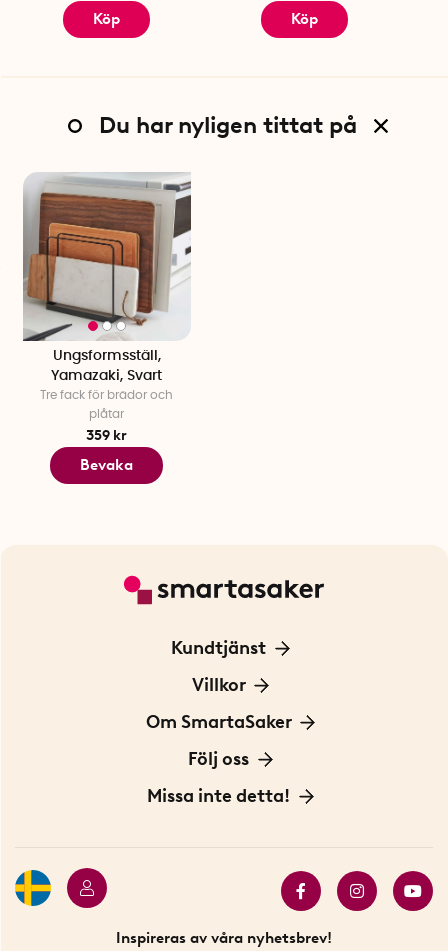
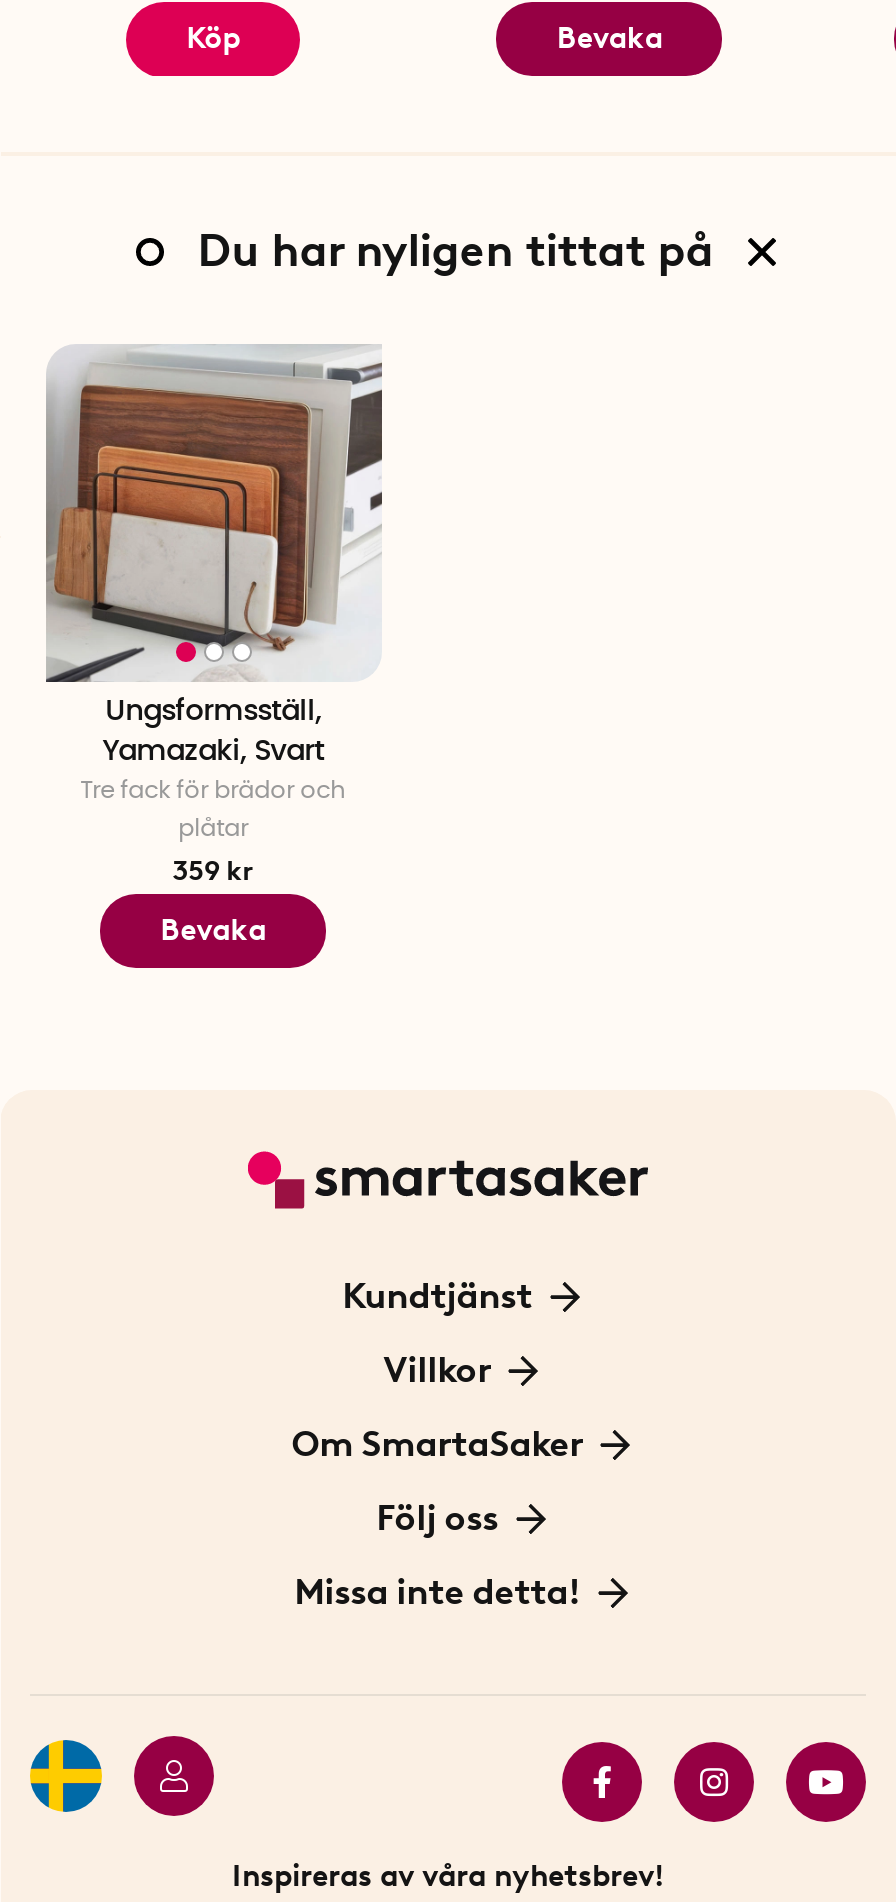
[291,10,318,28] Köp -> [557,20,663,56] Bevaka

